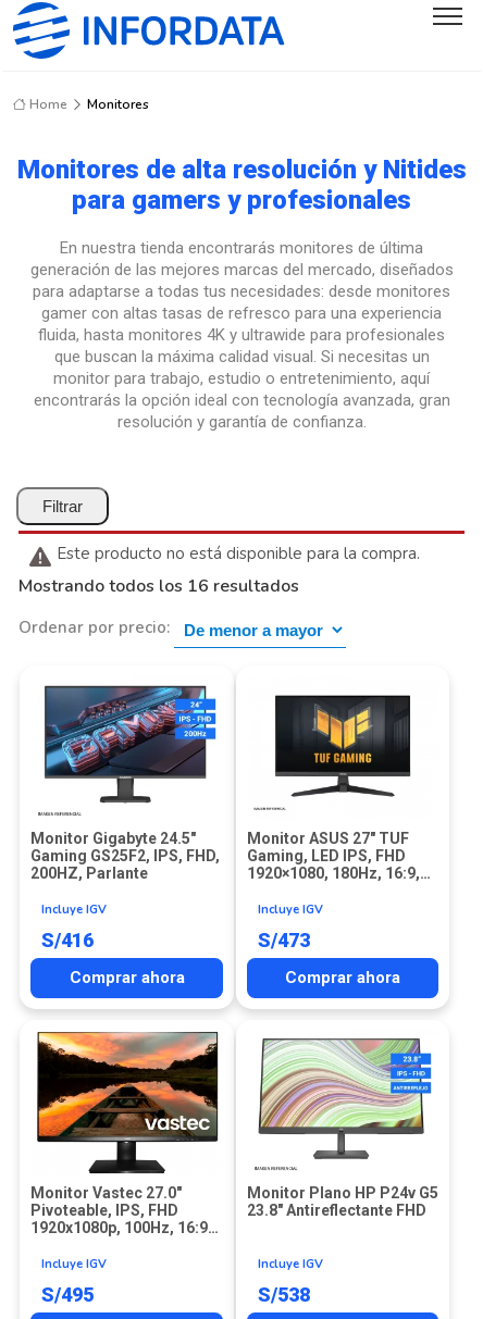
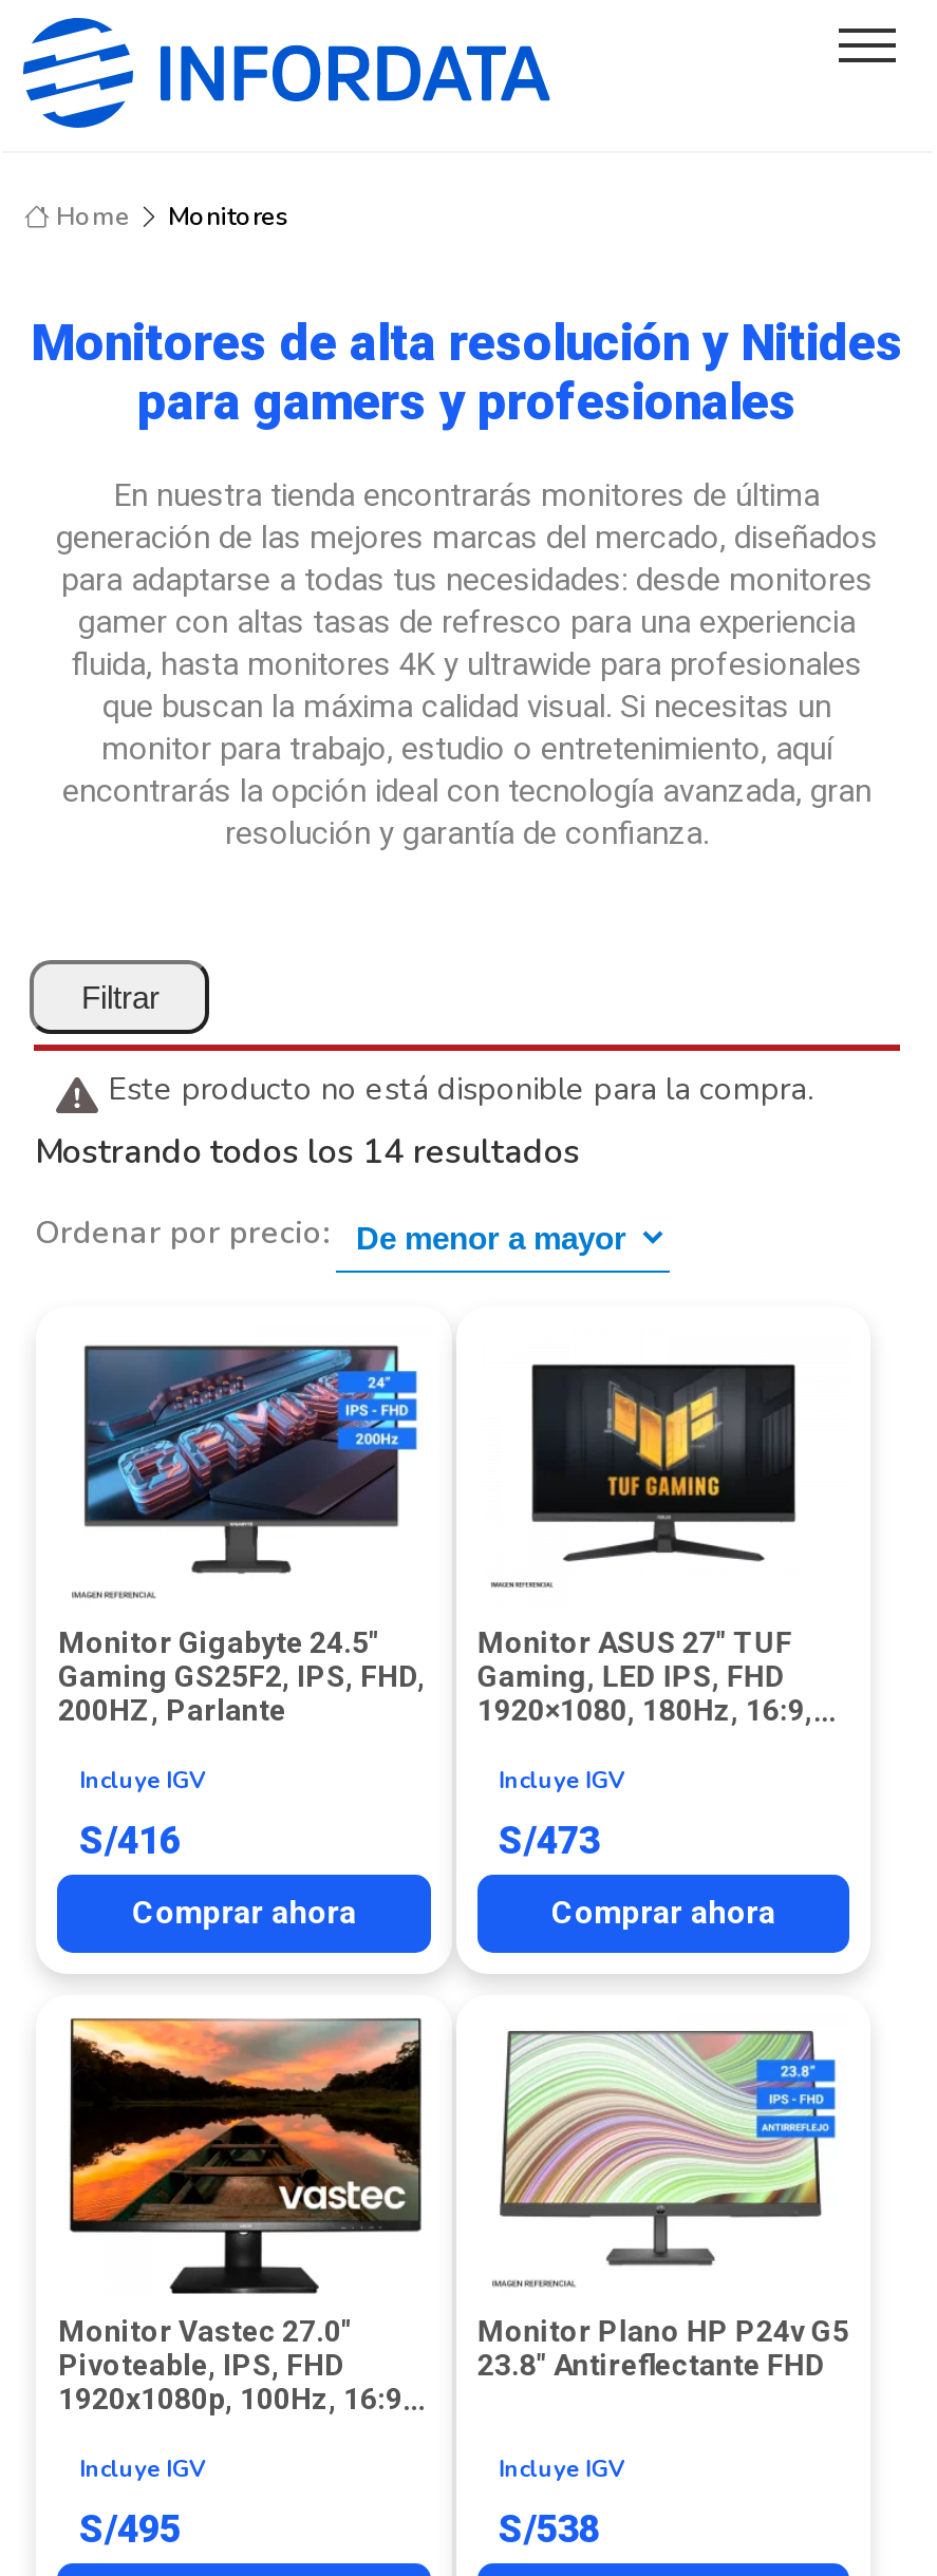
[19,575,300,598] Mostrando todos los 16 resultados -> [35,1130,580,1176] Mostrando todos los 14 resultados

